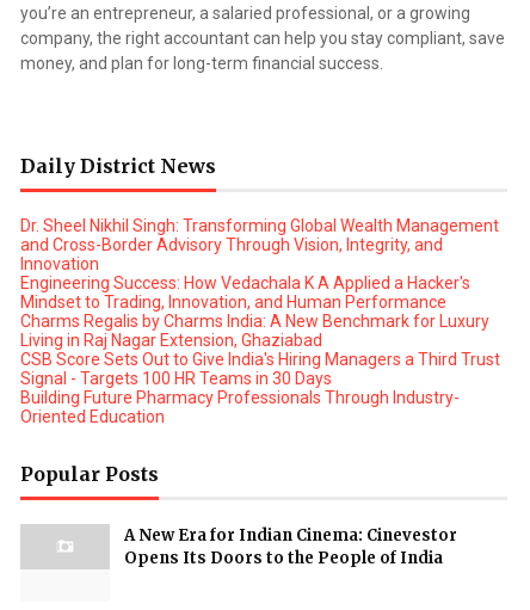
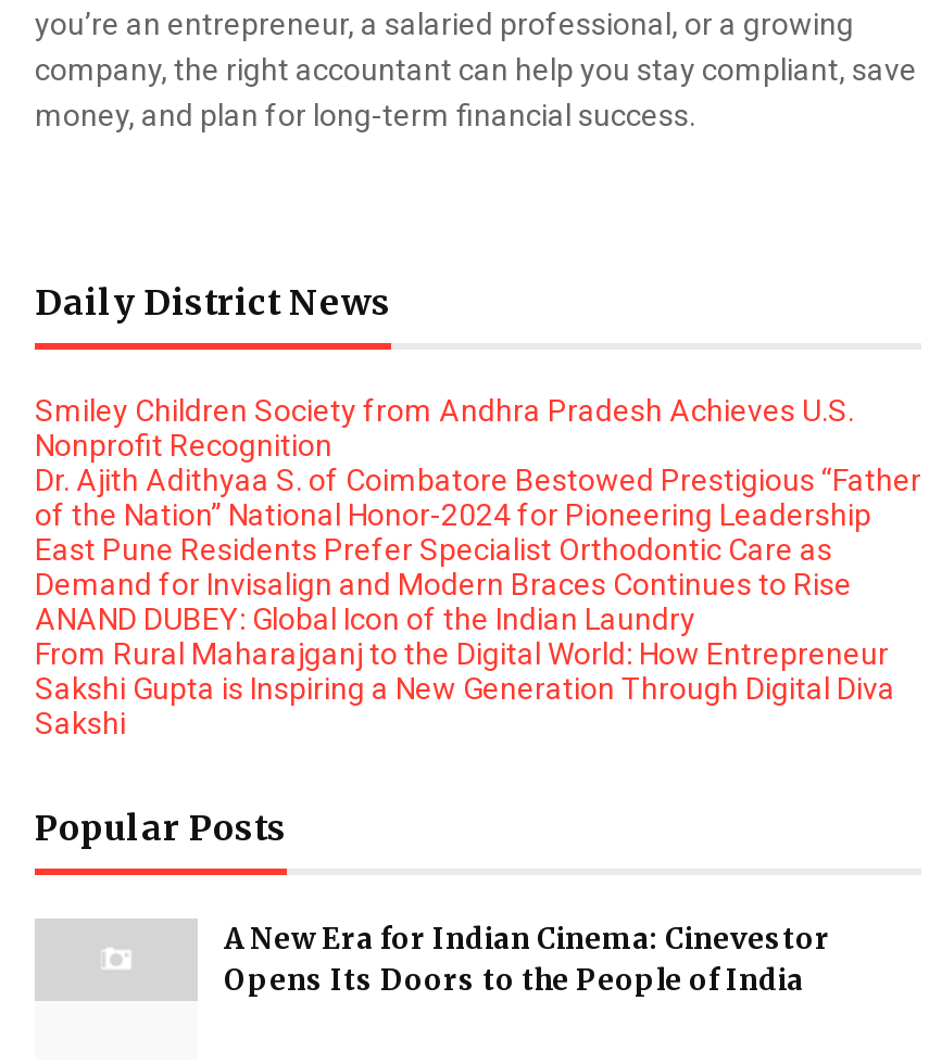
[20,216,500,426] Dr. Sheel Nikhil Singh: Transforming Global Wealth Management | and Cross-Border Advisory Through Vision, Integrity, and | Innovation | Engineering Success: How Vedachala K A Applied a Hacker's | Mindset to Trading, Innovation, and Human Performance | Charms Regalis by Charms India: A New Benchmark for Luxury | Living in Raj Nagar Extension, Ghaziabad | CSB Score Sets Out to Give India's Hiring Managers a Third Trust | Signal - Targets 100 HR Teams in 30 Days | Building Future Pharmacy Professionals Through Industry- | Oriented Education -> [35,393,921,740] Smiley Children Society from Andhra Pradesh Achieves U.S. | Nonprofit Recognition | Dr. Ajith Adithyaa S. of Coimbatore Bestowed Prestigious “Father | of the Nation” National Honor-2024 for Pioneering Leadership | East Pune Residents Prefer Specialist Orthodontic Care as | Demand for Invisalign and Modern Braces Continues to Rise | ANAND DUBEY: Global Icon of the Indian Laundry | From Rural Maharajganj to the Digital World: How Entrepreneur | Sakshi Gupta is Inspiring a New Generation Through Digital Diva | Sakshi

